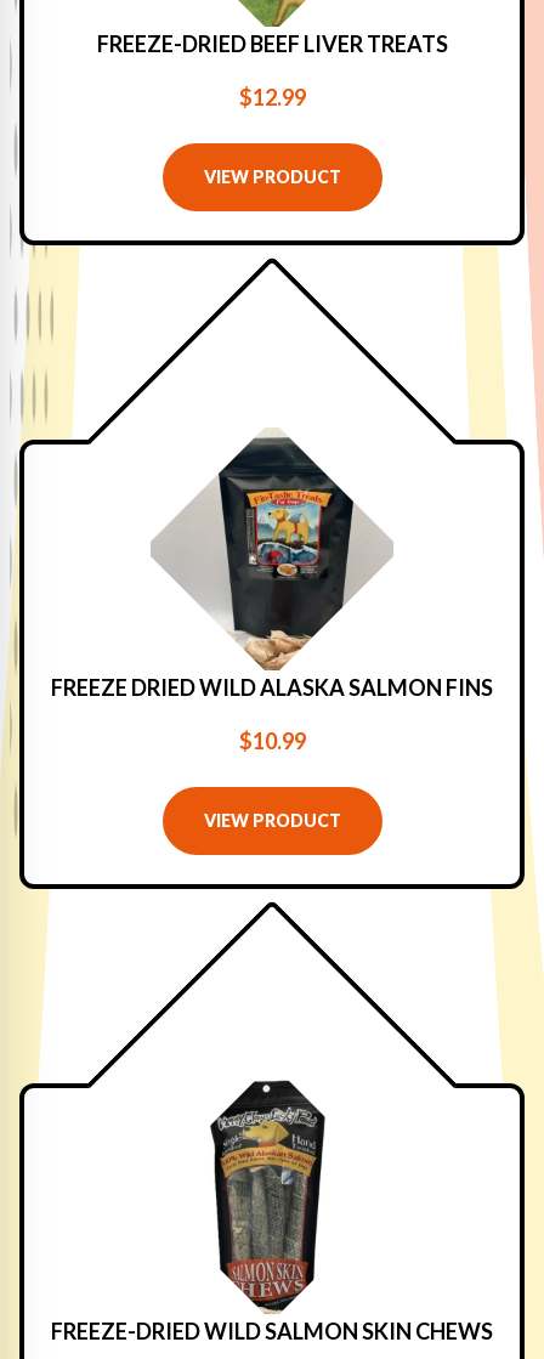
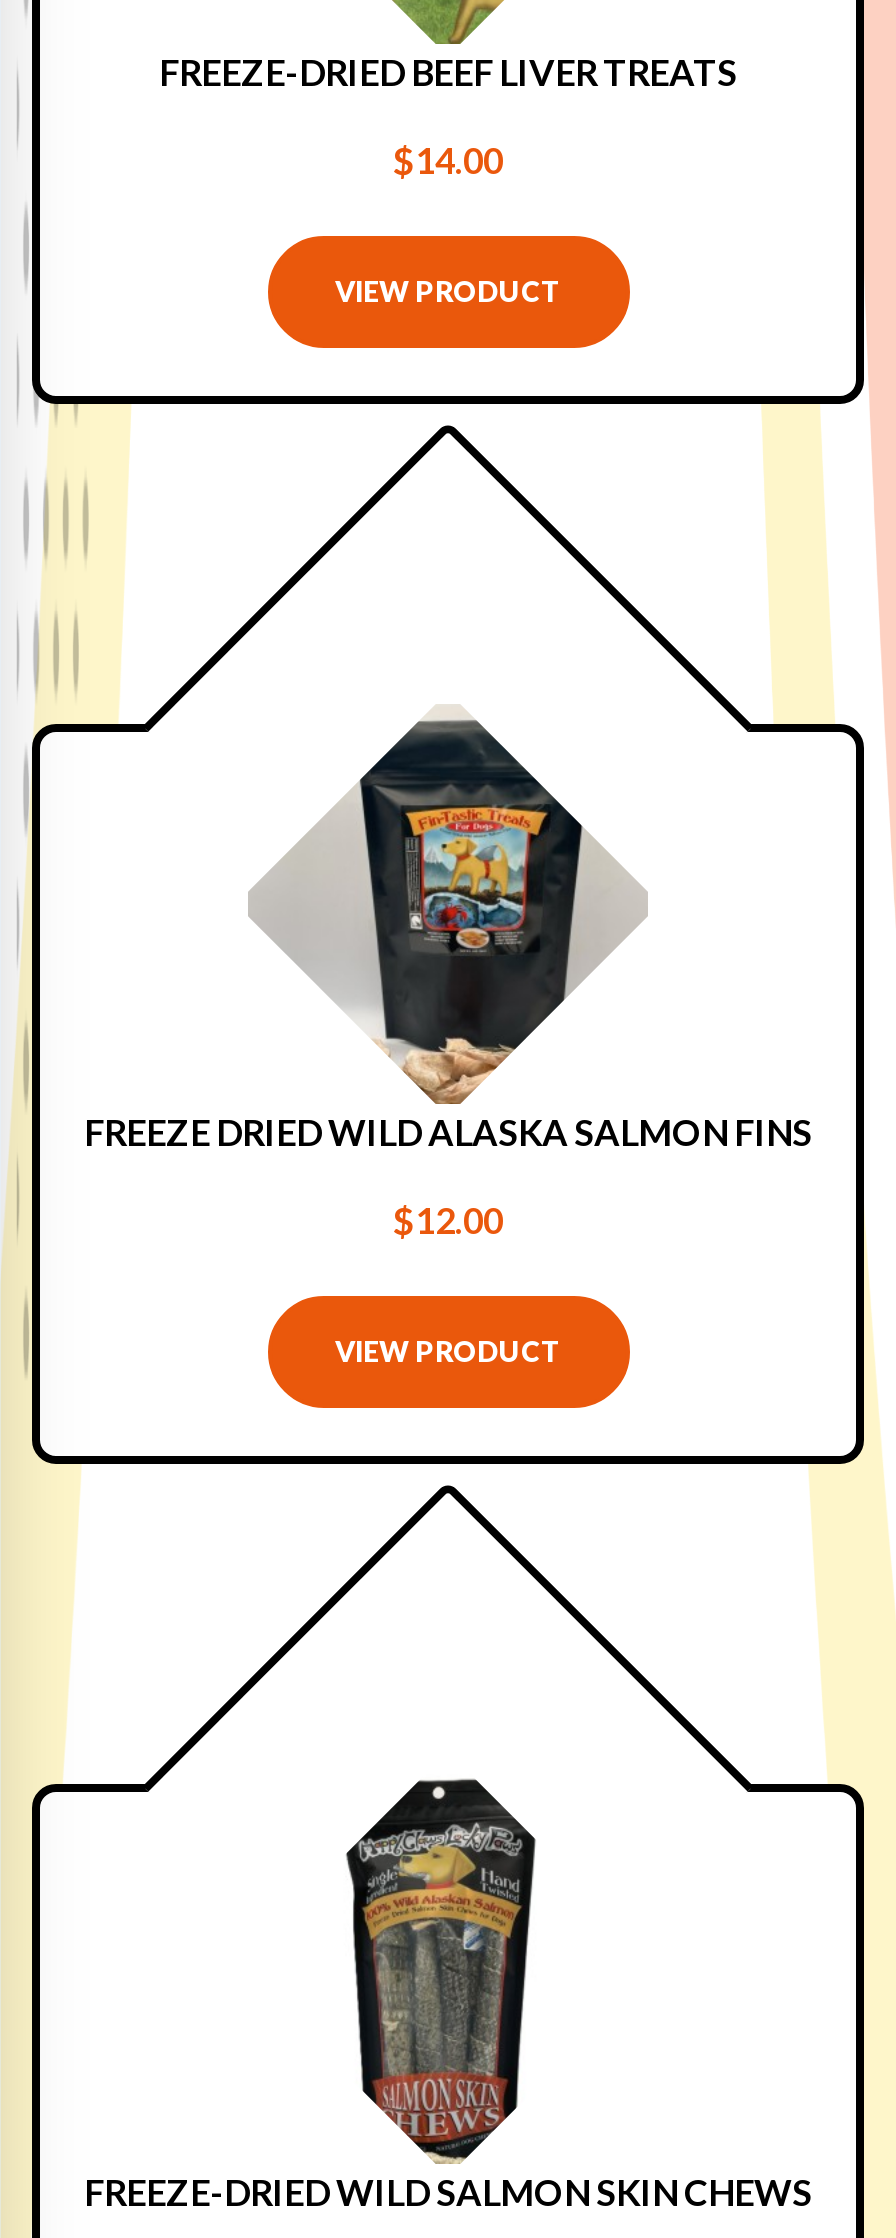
[239,83,305,110] $12.99 -> [393,137,503,181] $14.00
[239,727,305,754] $10.99 -> [393,1197,503,1241] $12.00

